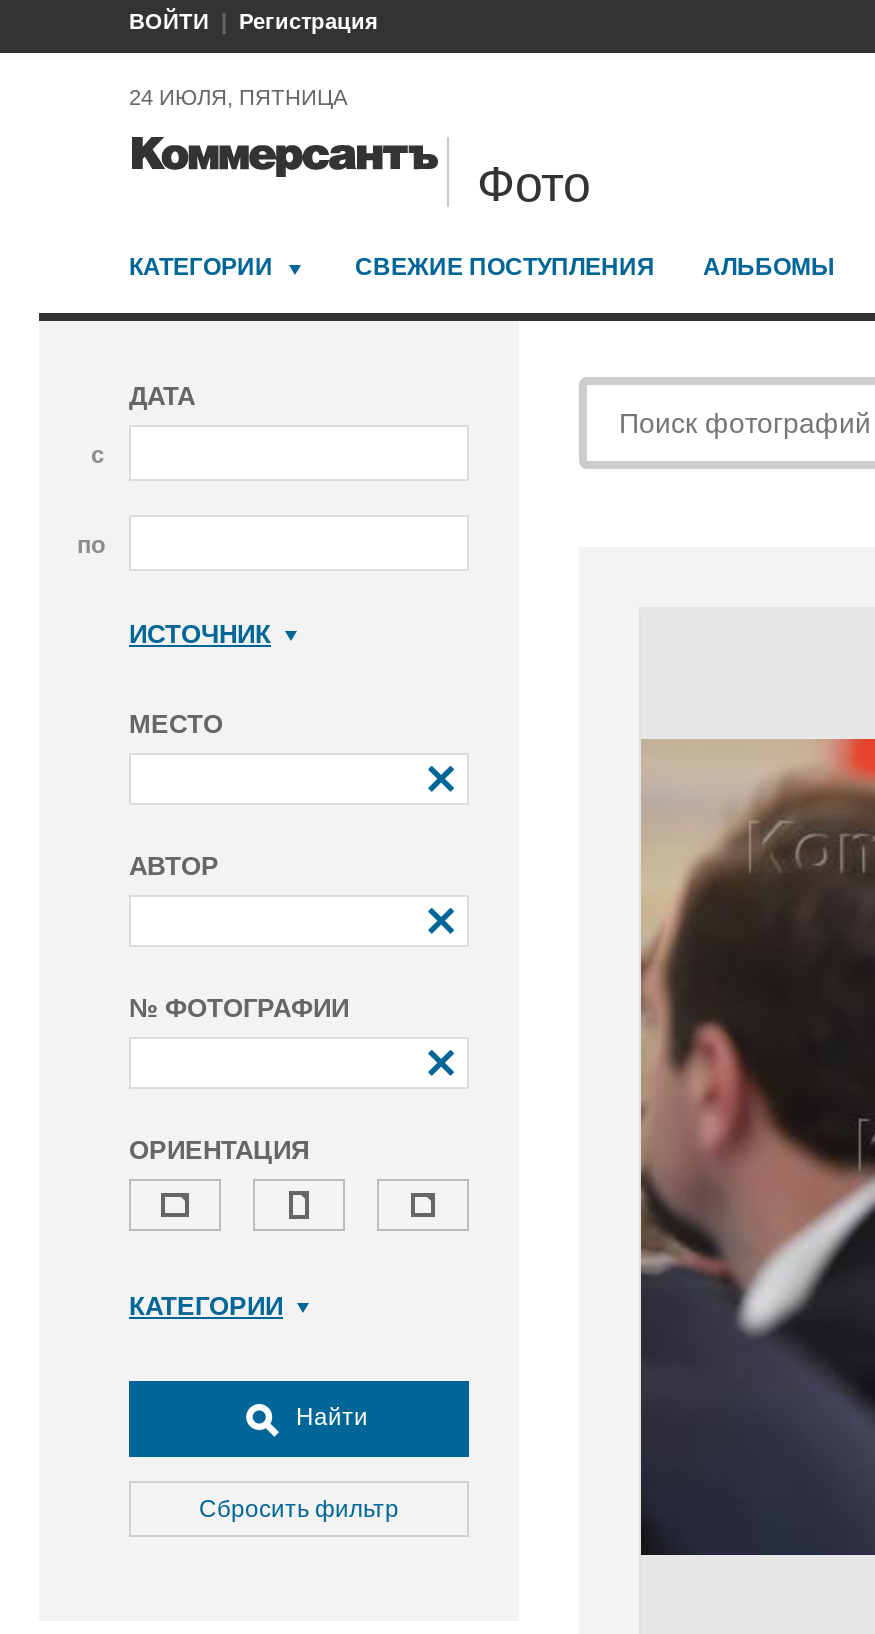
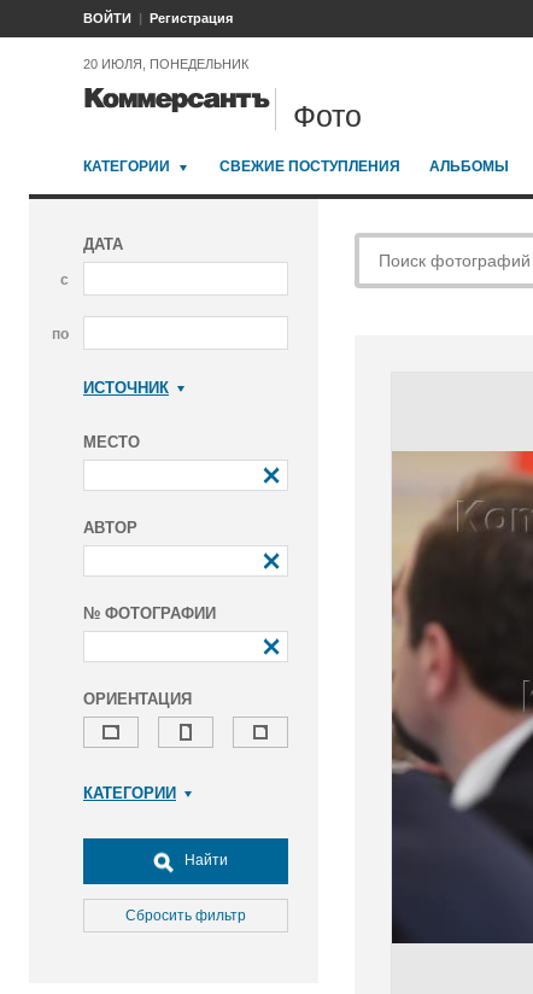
[129,85,347,109] 24 ИЮЛЯ, ПЯТНИЦА -> [83,57,248,71] 20 ИЮЛЯ, ПОНЕДЕЛЬНИК

